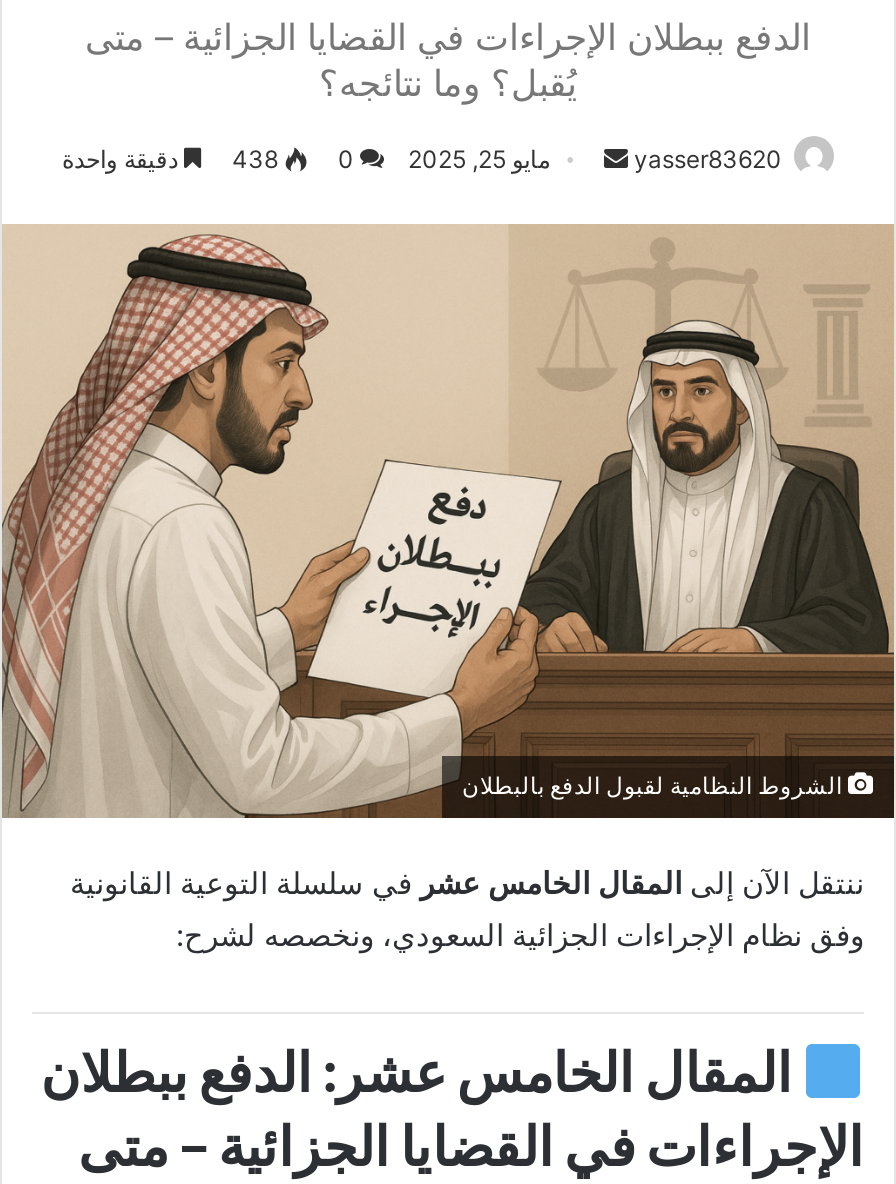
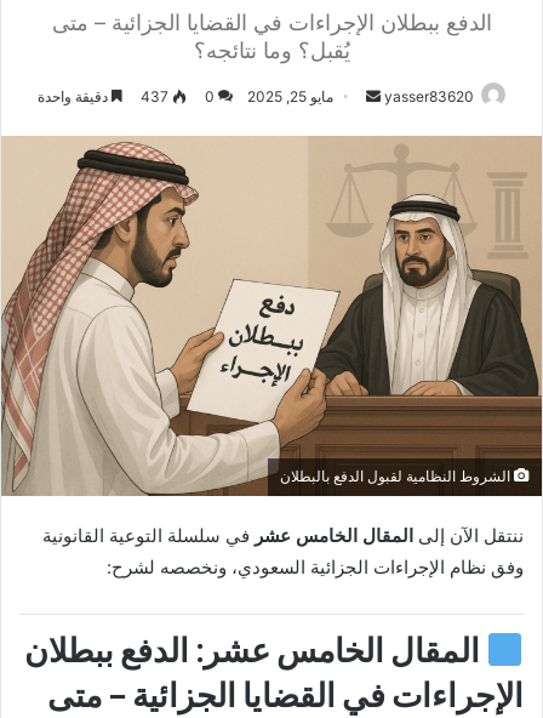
[62,144,354,174] 0 438 دقيقة واحدة -> [38,87,215,106] 0 437 دقيقة واحدة

